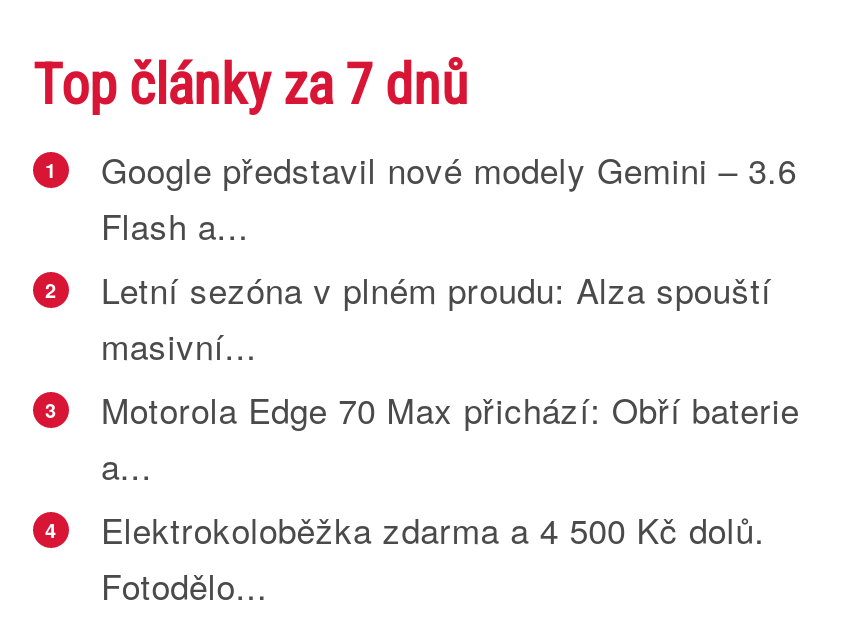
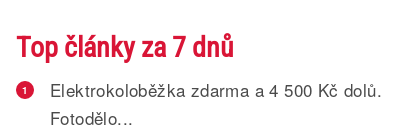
[45,144,799,544] Google představil nové modely Gemini – 3.6 | Flash a... | 2 | Letní sezóna v plném proudu: Alza spouští | masivní... | 3 | Motorola Edge 70 Max přichází: Obří baterie | a... | 4 -> none

